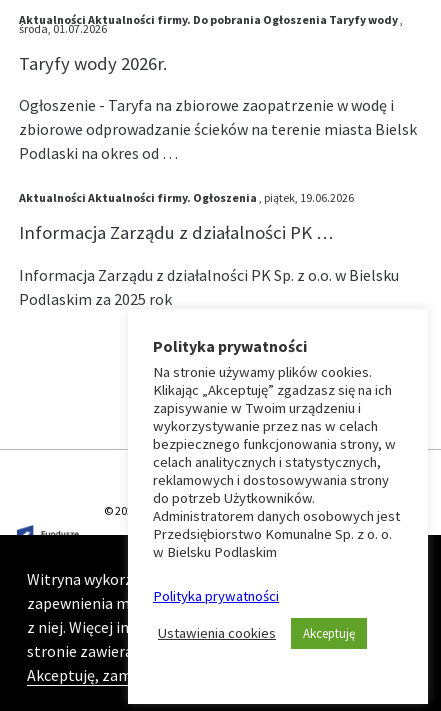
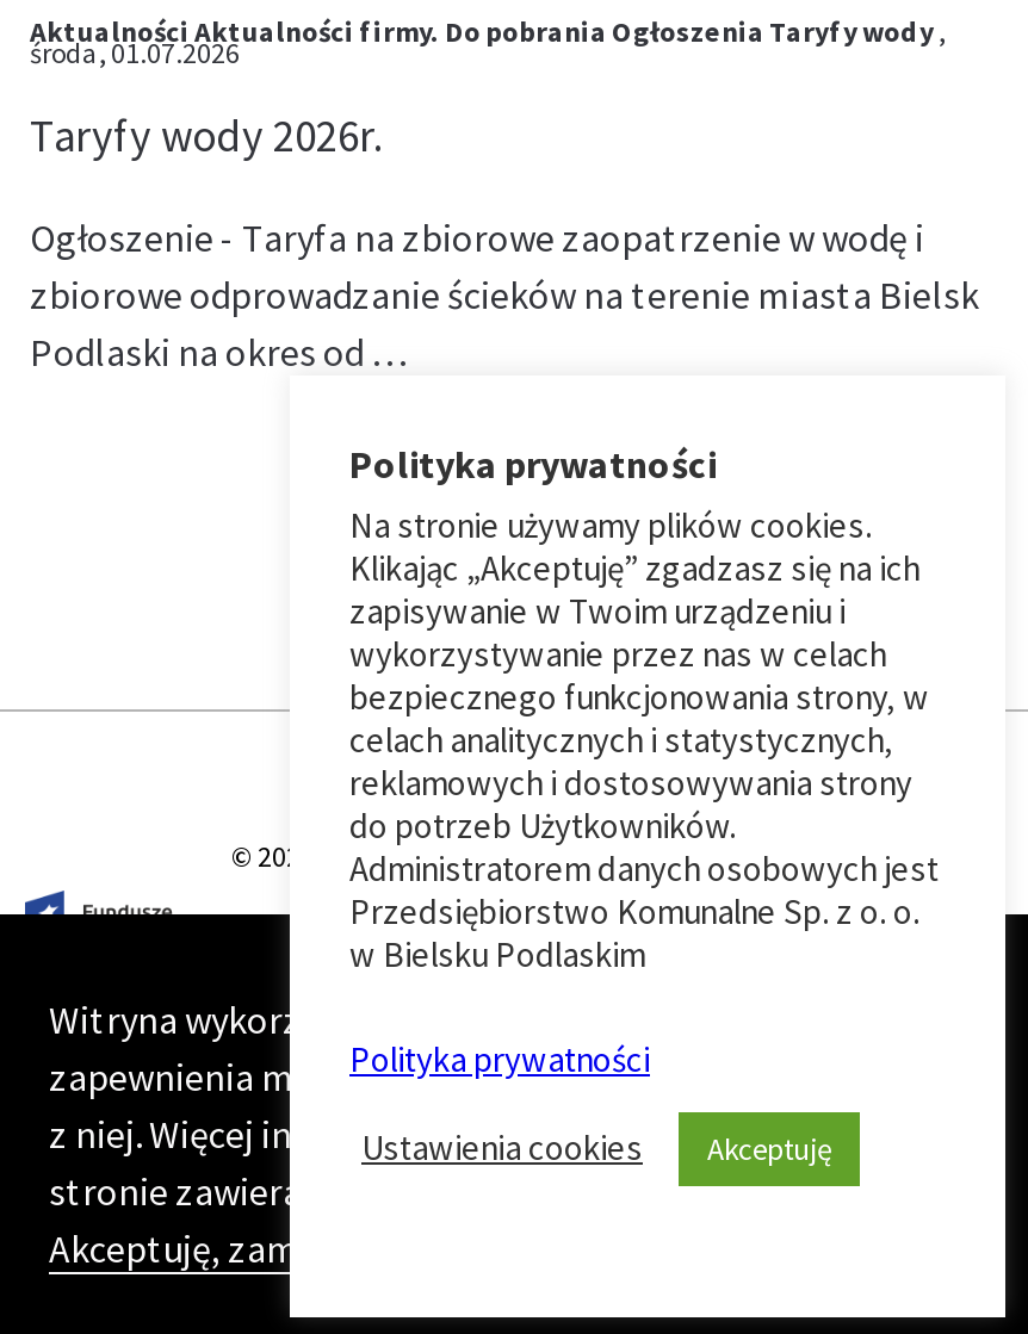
[19,190,399,309] Aktualności Aktualności firmy. Ogłoszenia, piątek, 19.06.2026 | Informacja Zarządu z działalności PK … | Informacja Zarządu z działalności PK Sp. z o.o. w Bielsku | Podlaskim za 2025 rok -> none

